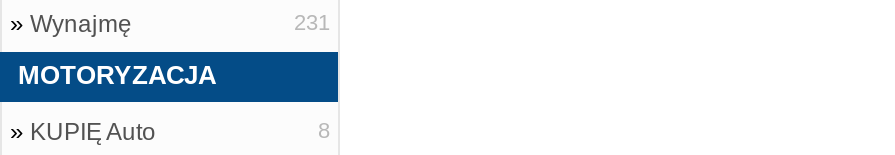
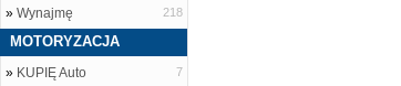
[294,10,330,34] 231 -> [163,6,183,19] 218
[318,118,330,142] 8 -> [176,65,183,78] 7

